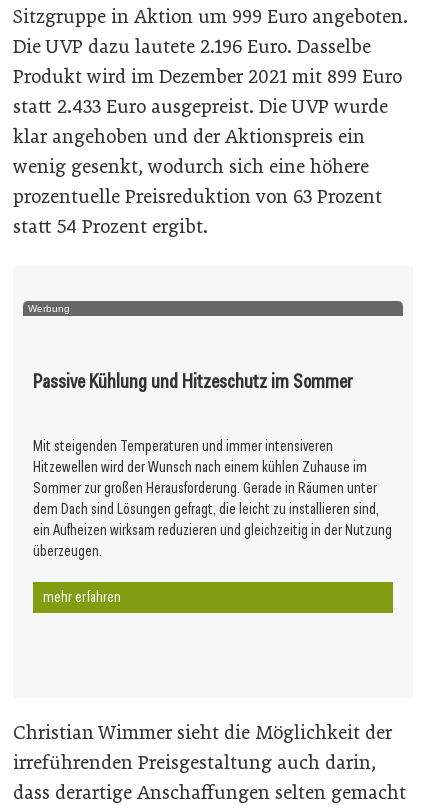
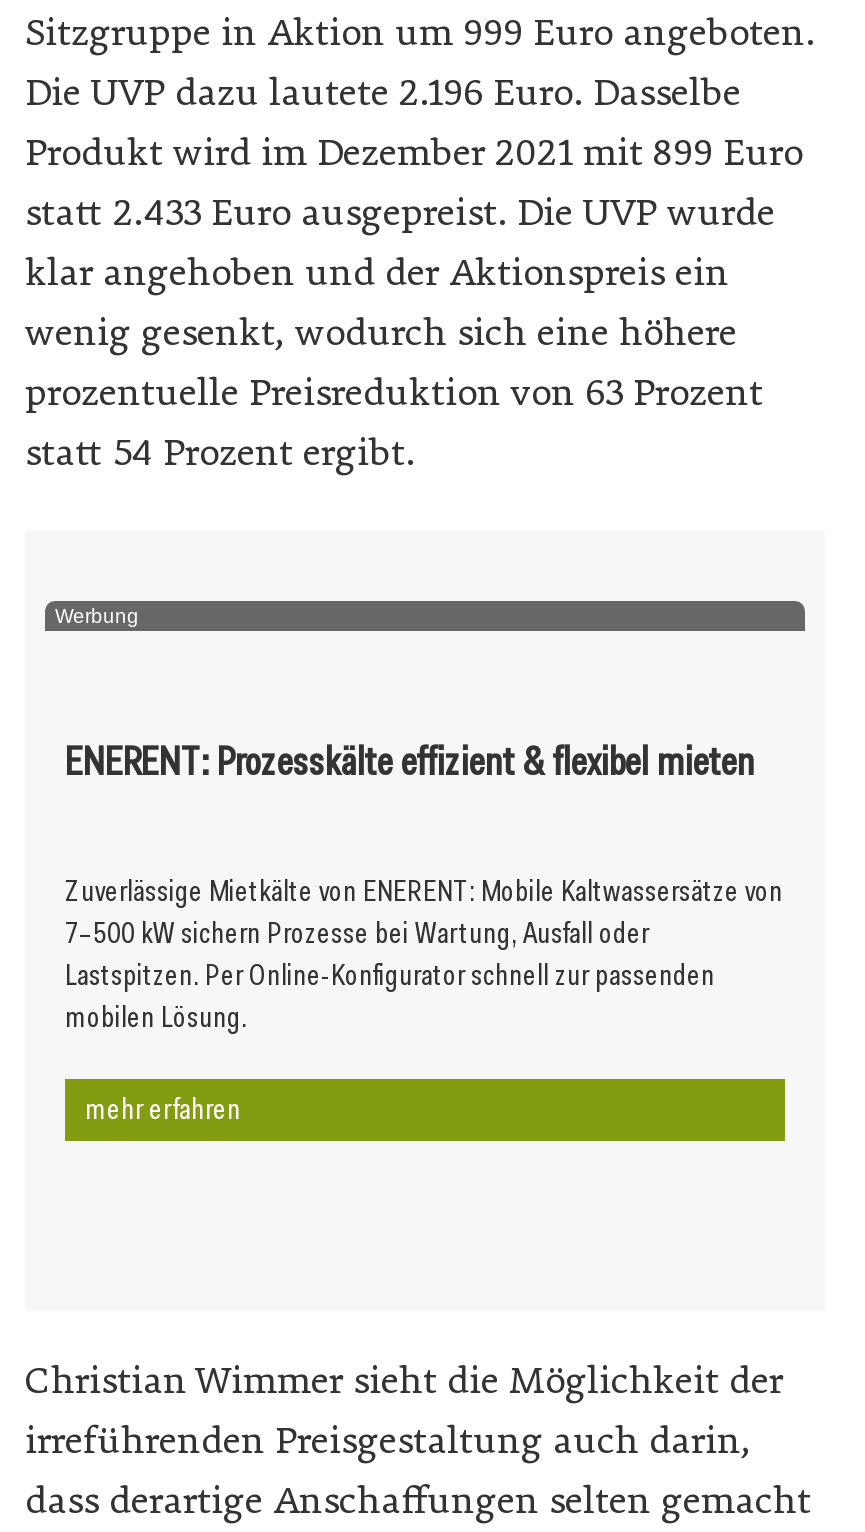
[33,368,352,394] Passive Kühlung und Hitzeschutz im Sommer -> [65,735,755,787] ENERENT: Prozesskälte effizient & flexibel mieten
[33,436,392,561] Mit steigenden Temperaturen und immer intensiveren | Hitzewellen wird der Wunsch nach einem kühlen Zuhause im | Sommer zur großen Herausforderung. Gerade in Räumen unter | dem Dach sind Lösungen gefragt, die leicht zu installieren sind, | ein Aufheizen wirksam reduzieren und gleichzeitig in der Nutzung | überzeugen. -> [65,871,783,1037] Zuverlässige Mietkälte von ENERENT: Mobile Kaltwassersätze von | 7–500 kW sichern Prozesse bei Wartung, Ausfall oder | Lastspitzen. Per Online-Konfigurator schnell zur passenden | mobilen Lösung.

